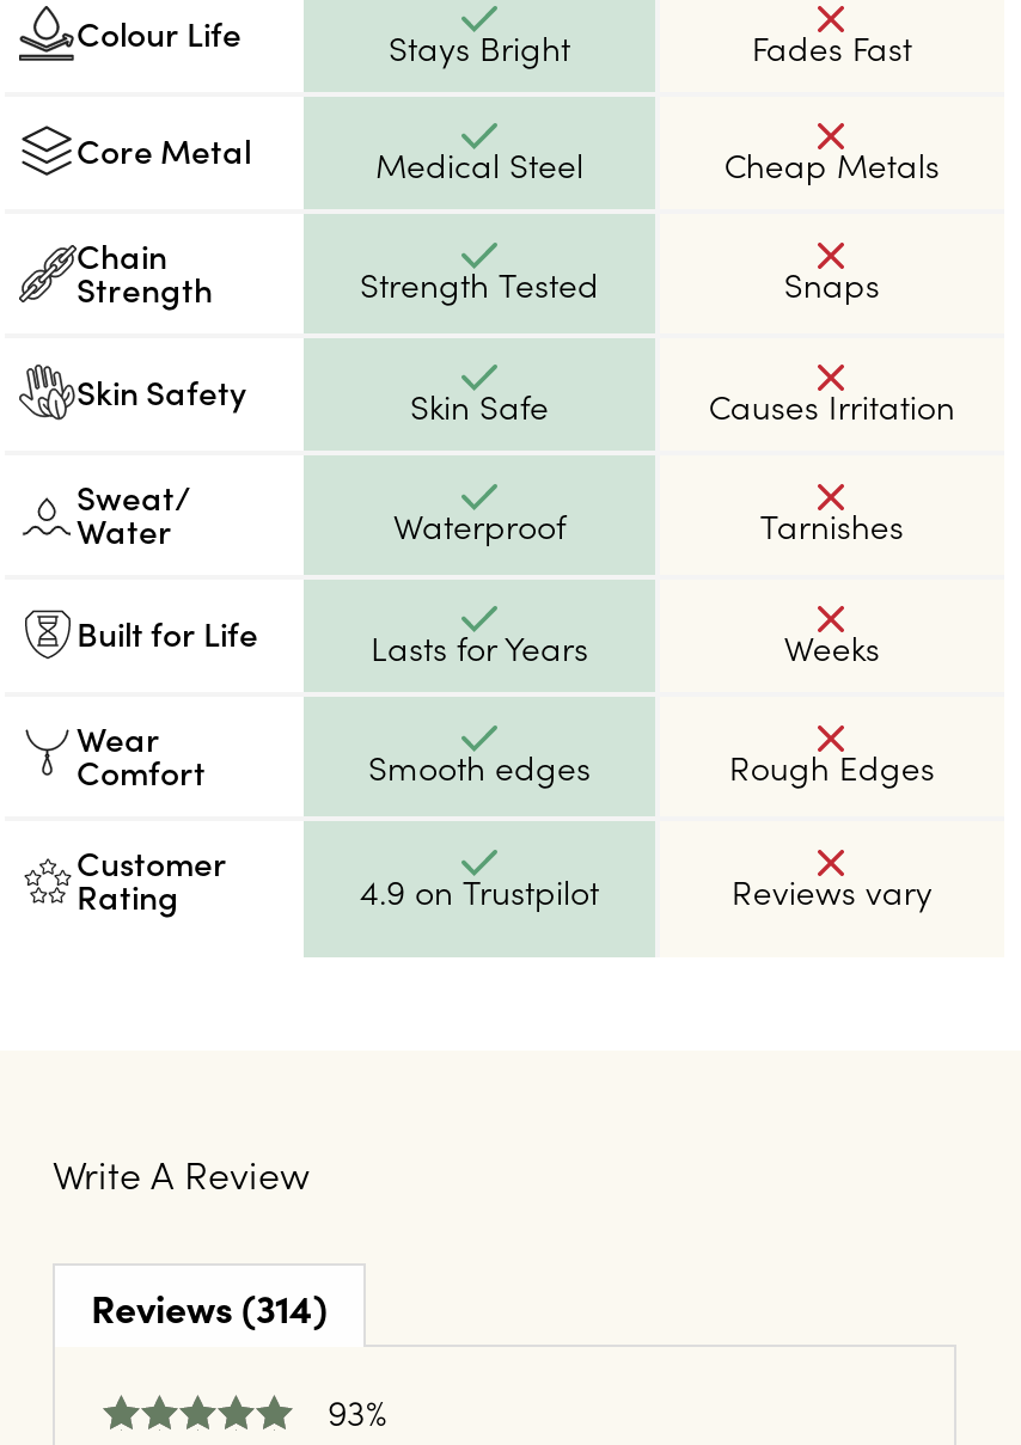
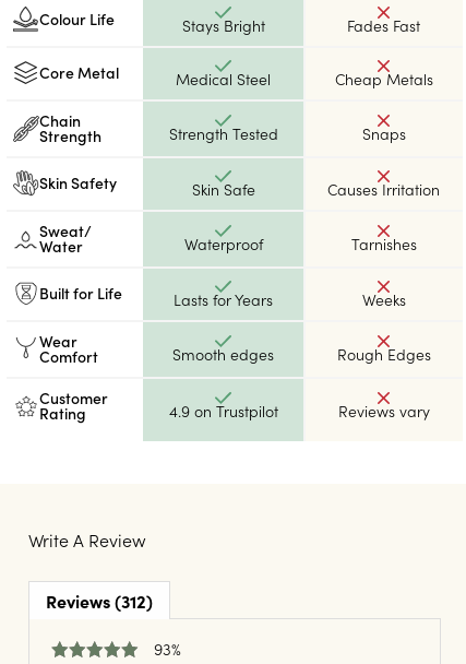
[91,1279,328,1332] Reviews (314) -> [46,588,153,612] Reviews (312)

